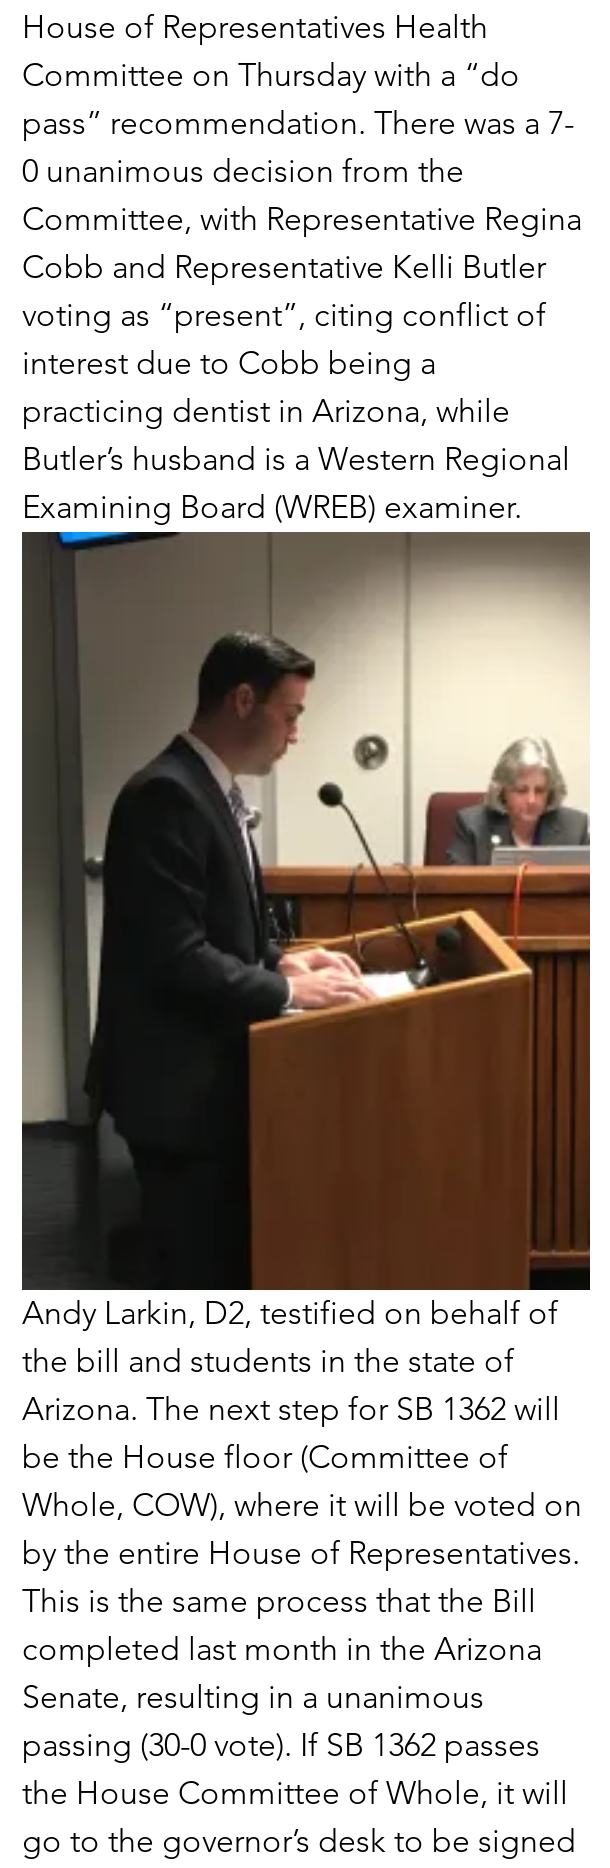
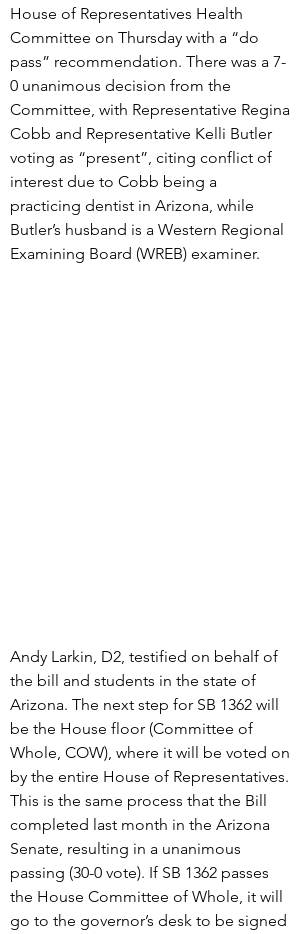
[20,530,592,1292] [image] -> none

